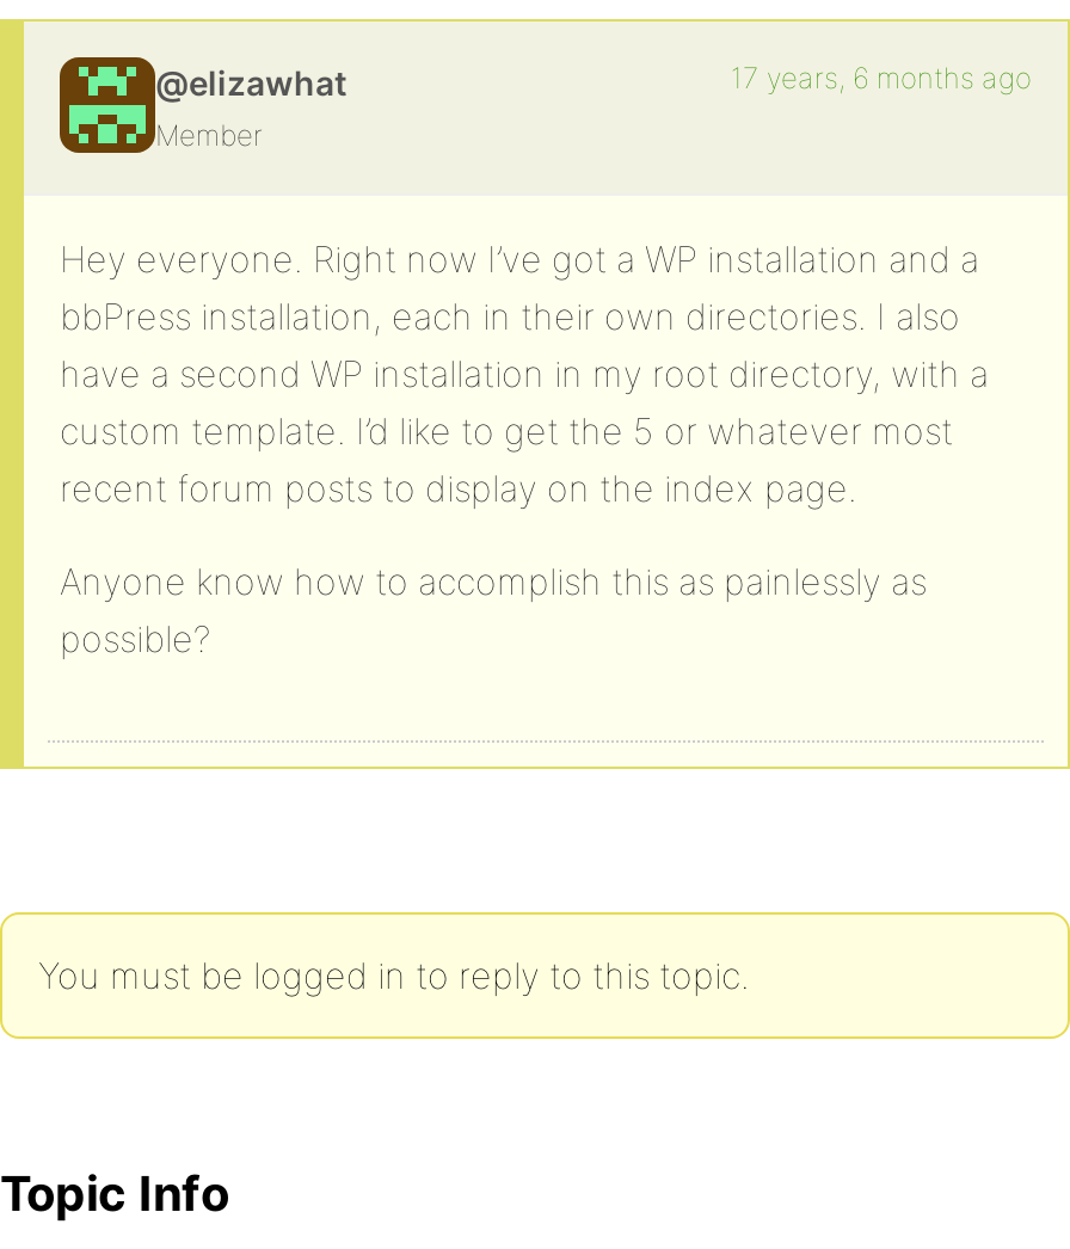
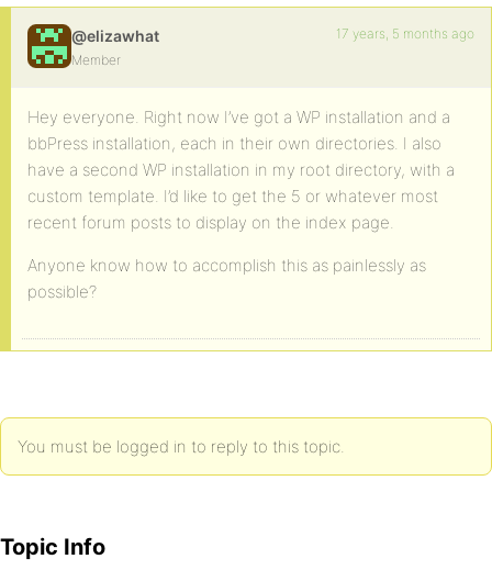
[731,60,1032,96] 17 years, 6 months ago -> [336,25,474,42] 17 years, 5 months ago

